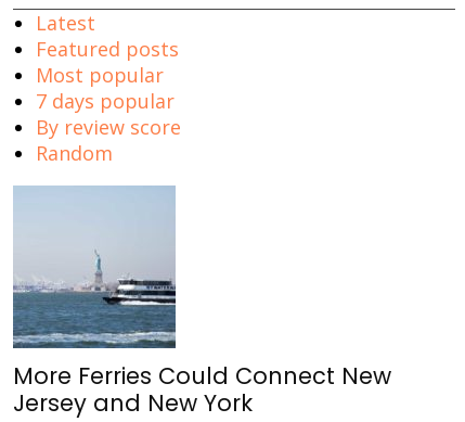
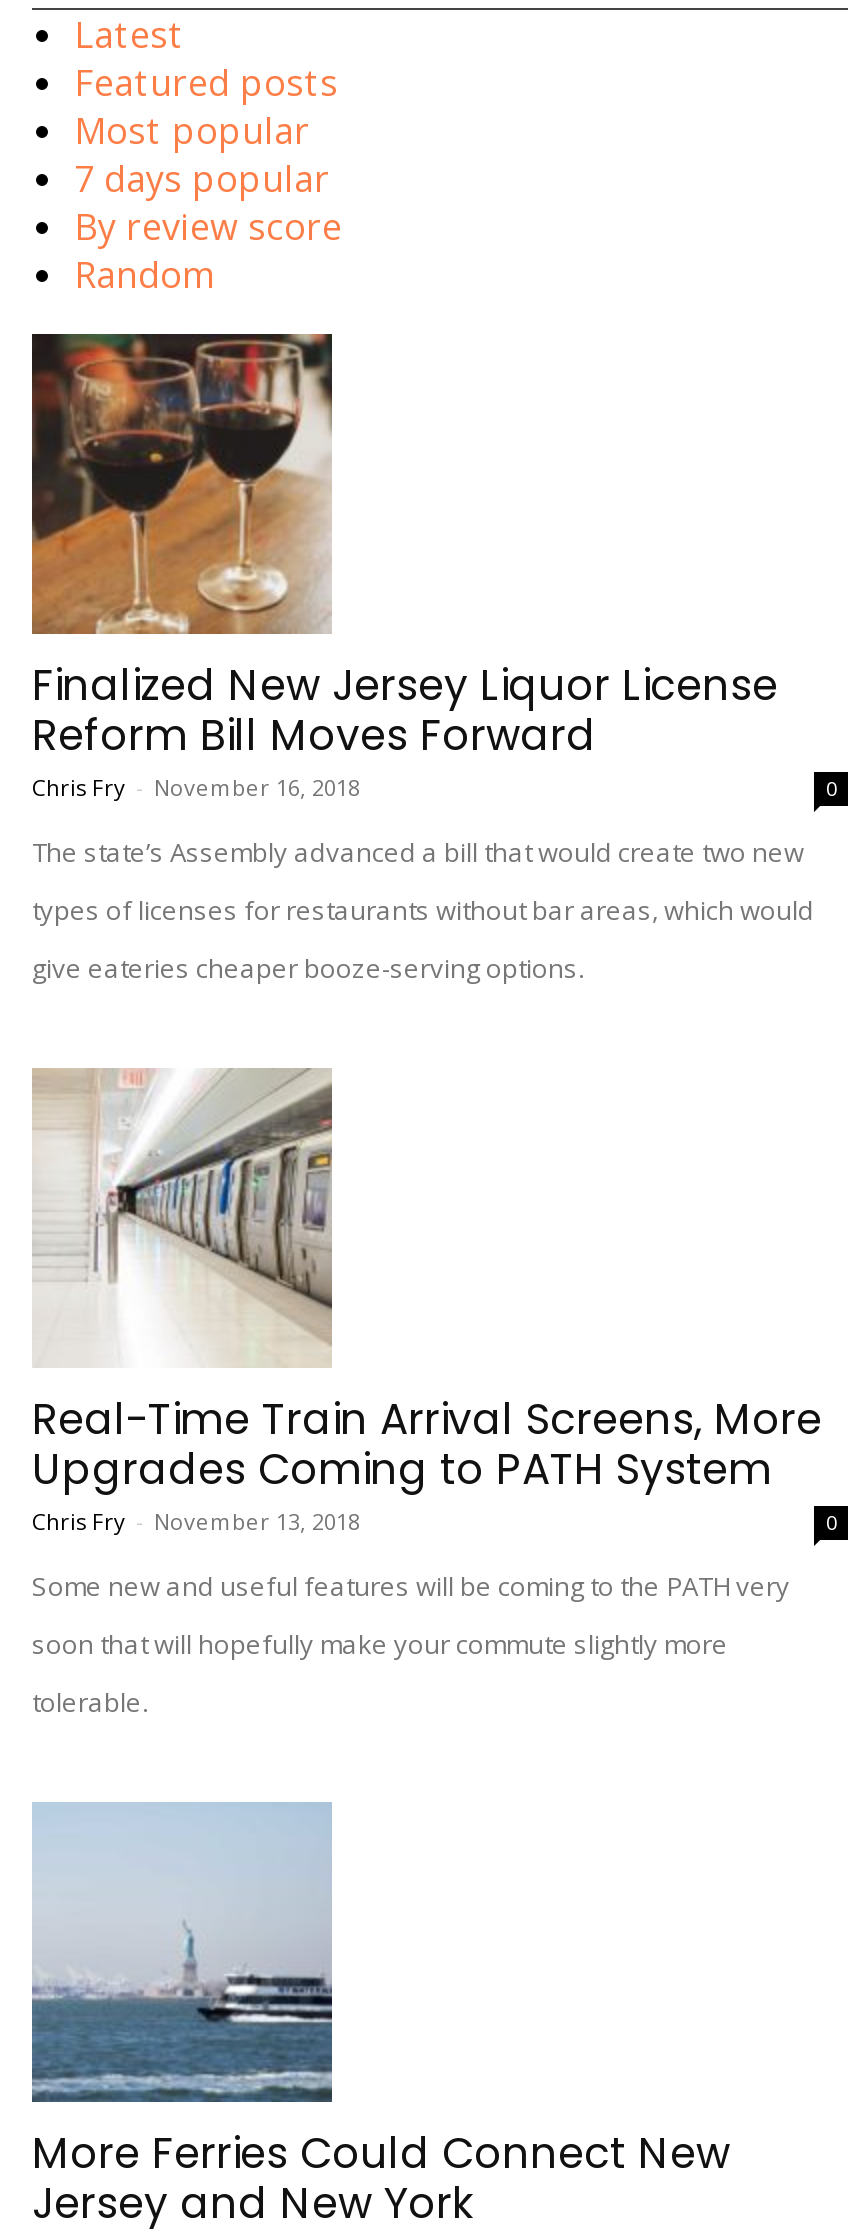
none -> [30,332,838,986] [image] | Finalized New Jersey Liquor License | Reform Bill Moves Forward | Chris Fry - November 16, 2018 | 0 | The state’s Assembly advanced a bill that would create two new | types of licenses for restaurants without bar areas, which would | give eateries cheaper booze-serving options.
none -> [30,1066,838,1720] [image] | Real-Time Train Arrival Screens, More | Upgrades Coming to PATH System | Chris Fry - November 13, 2018 | 0 | Some new and useful features will be coming to the PATH very | soon that will hopefully make your commute slightly more | tolerable.

